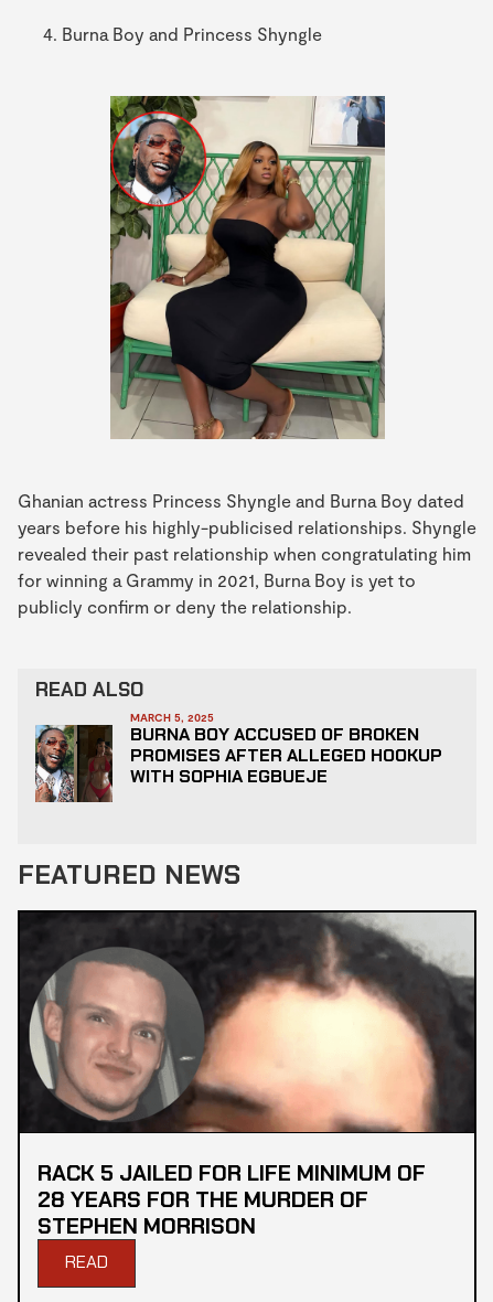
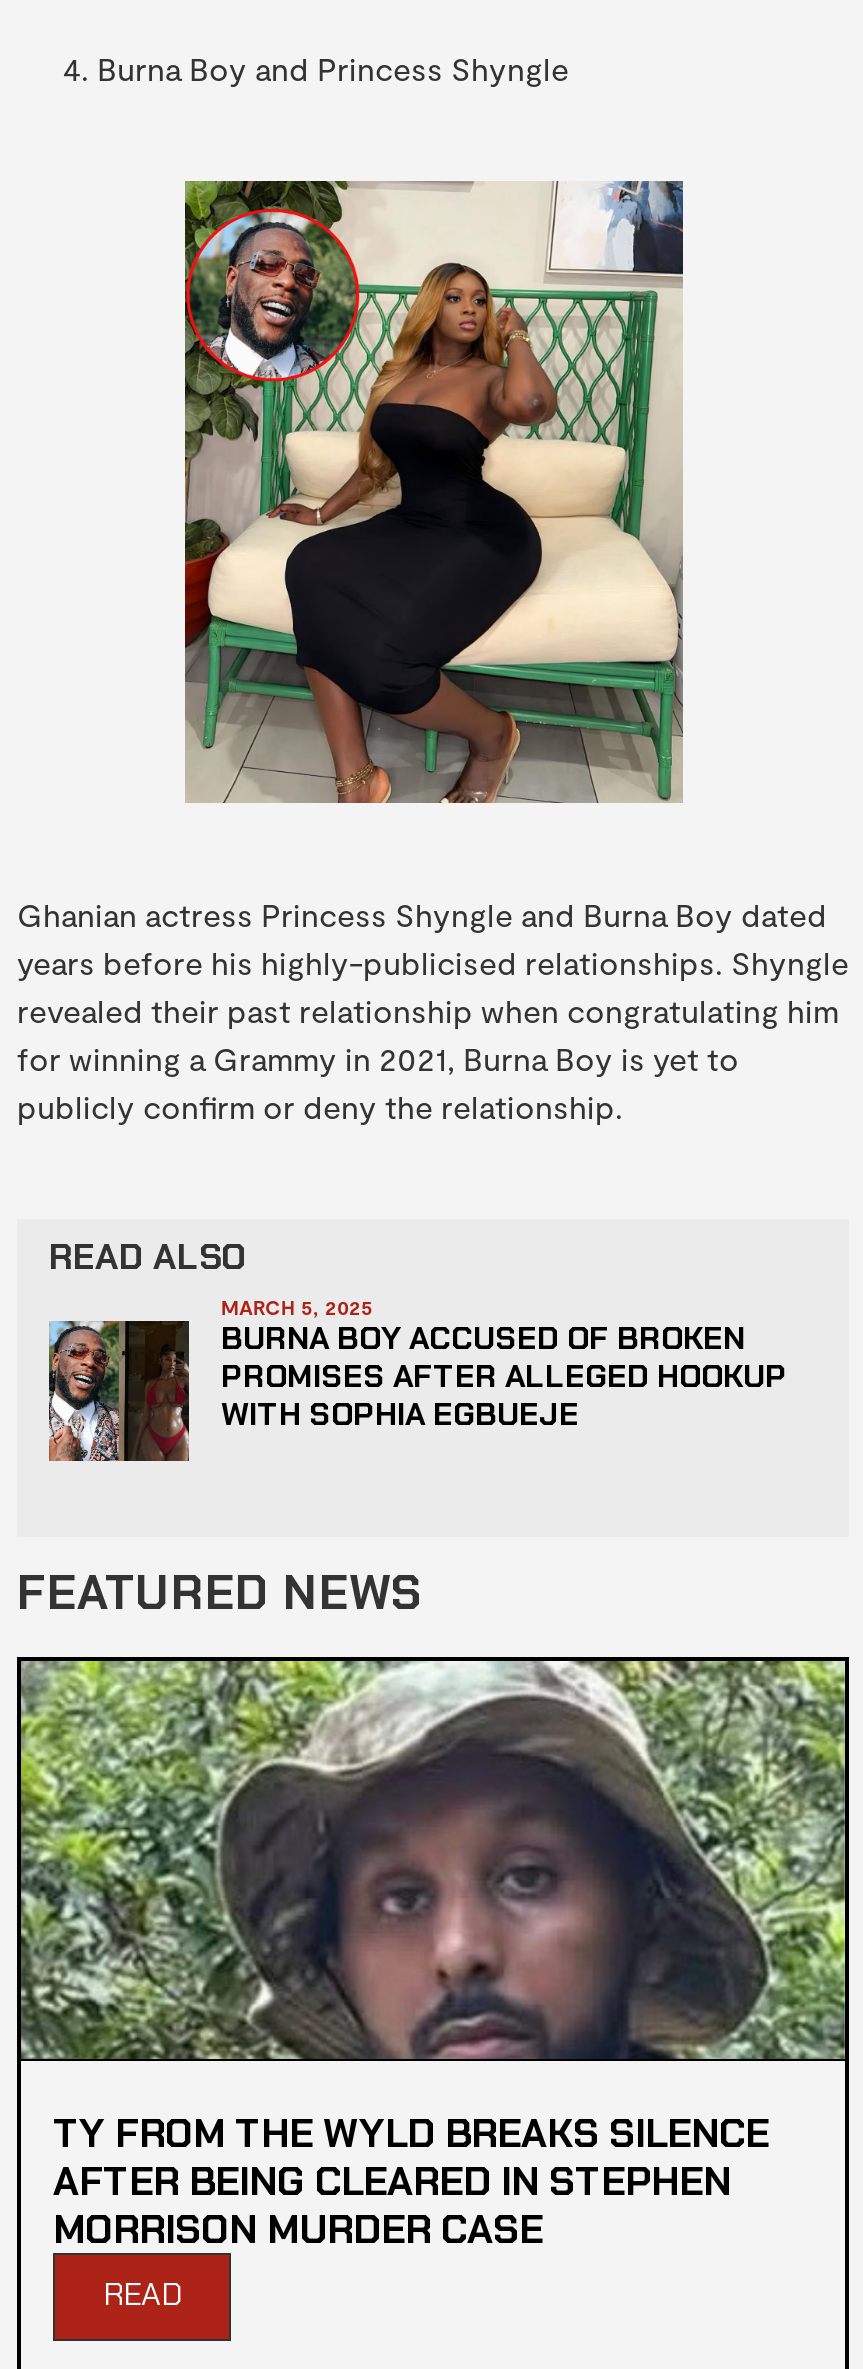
[19,911,475,1240] [image] | RACK 5 JAILED FOR LIFE MINIMUM OF | 28 YEARS FOR THE MURDER OF | STEPHEN MORRISON -> [19,1659,847,2254] [image] | TY FROM THE WYLD BREAKS SILENCE | AFTER BEING CLEARED IN STEPHEN | MORRISON MURDER CASE

